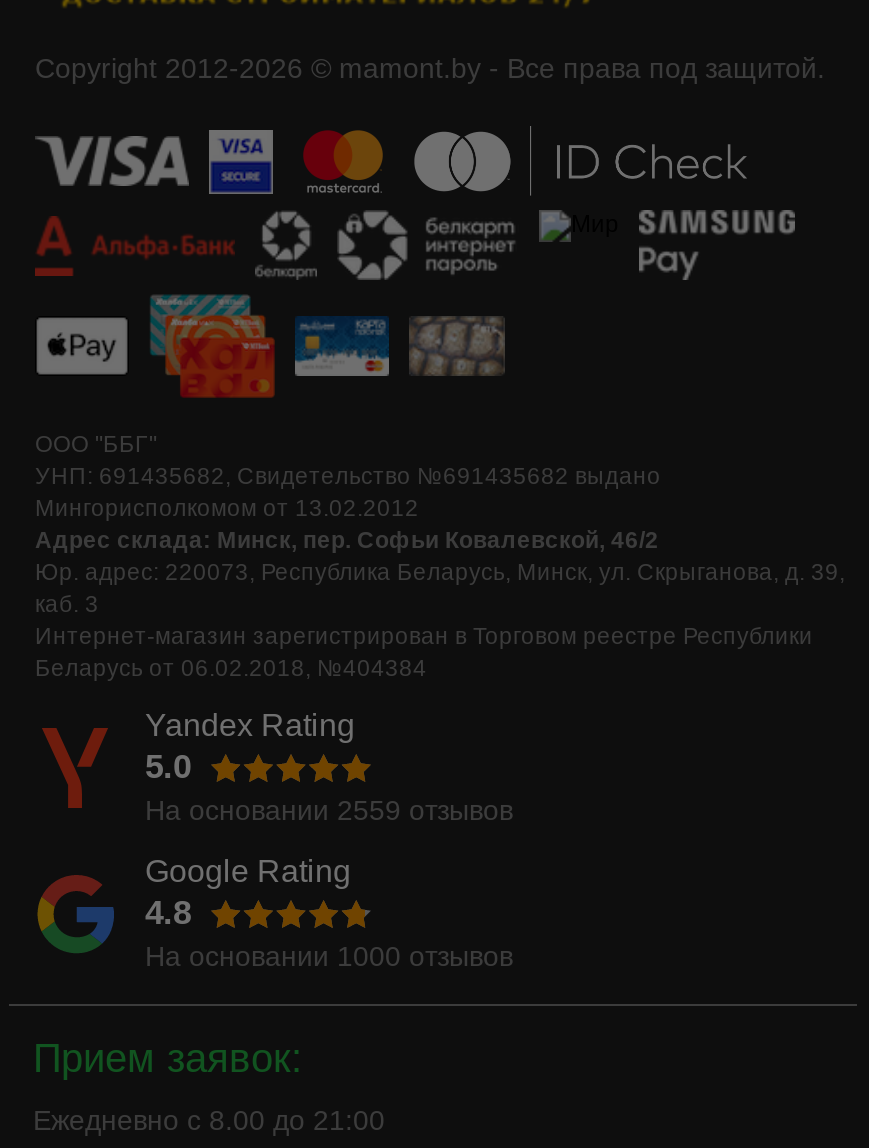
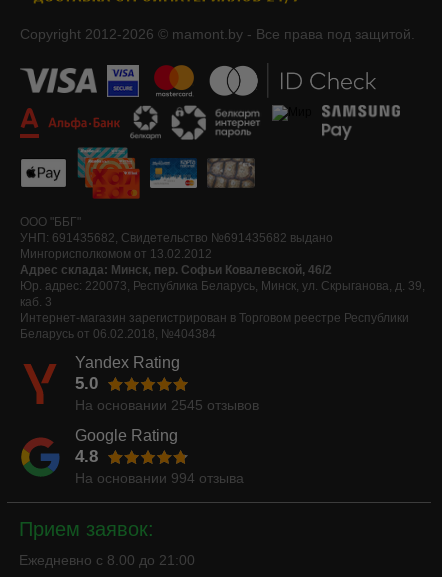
[145,795,513,827] На основании 2559 отзывов -> [75,397,259,413] На основании 2545 отзывов
[145,941,513,973] На основании 1000 отзывов -> [75,470,244,486] На основании 994 отзыва

